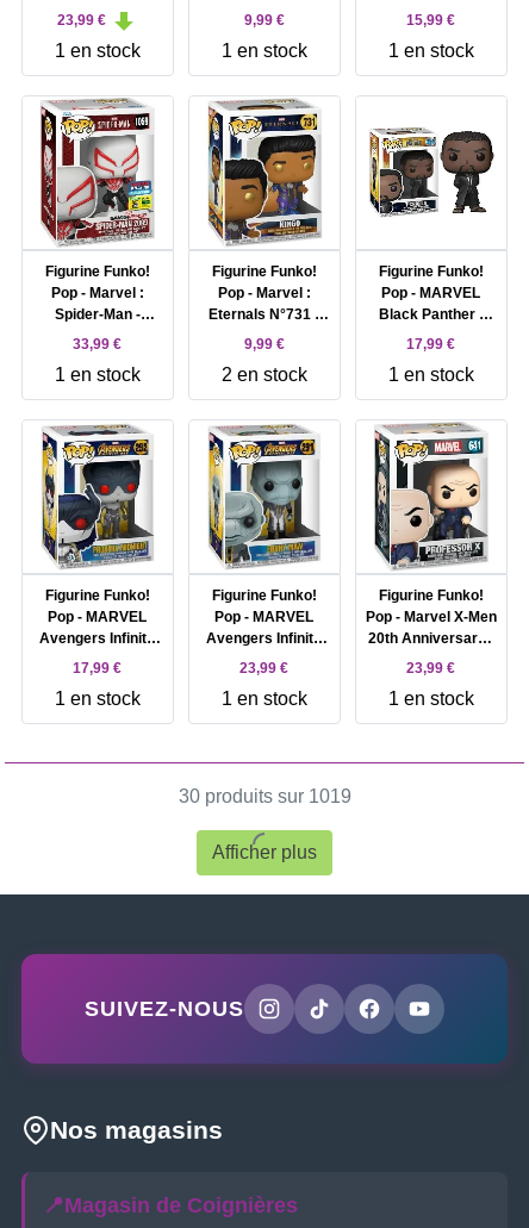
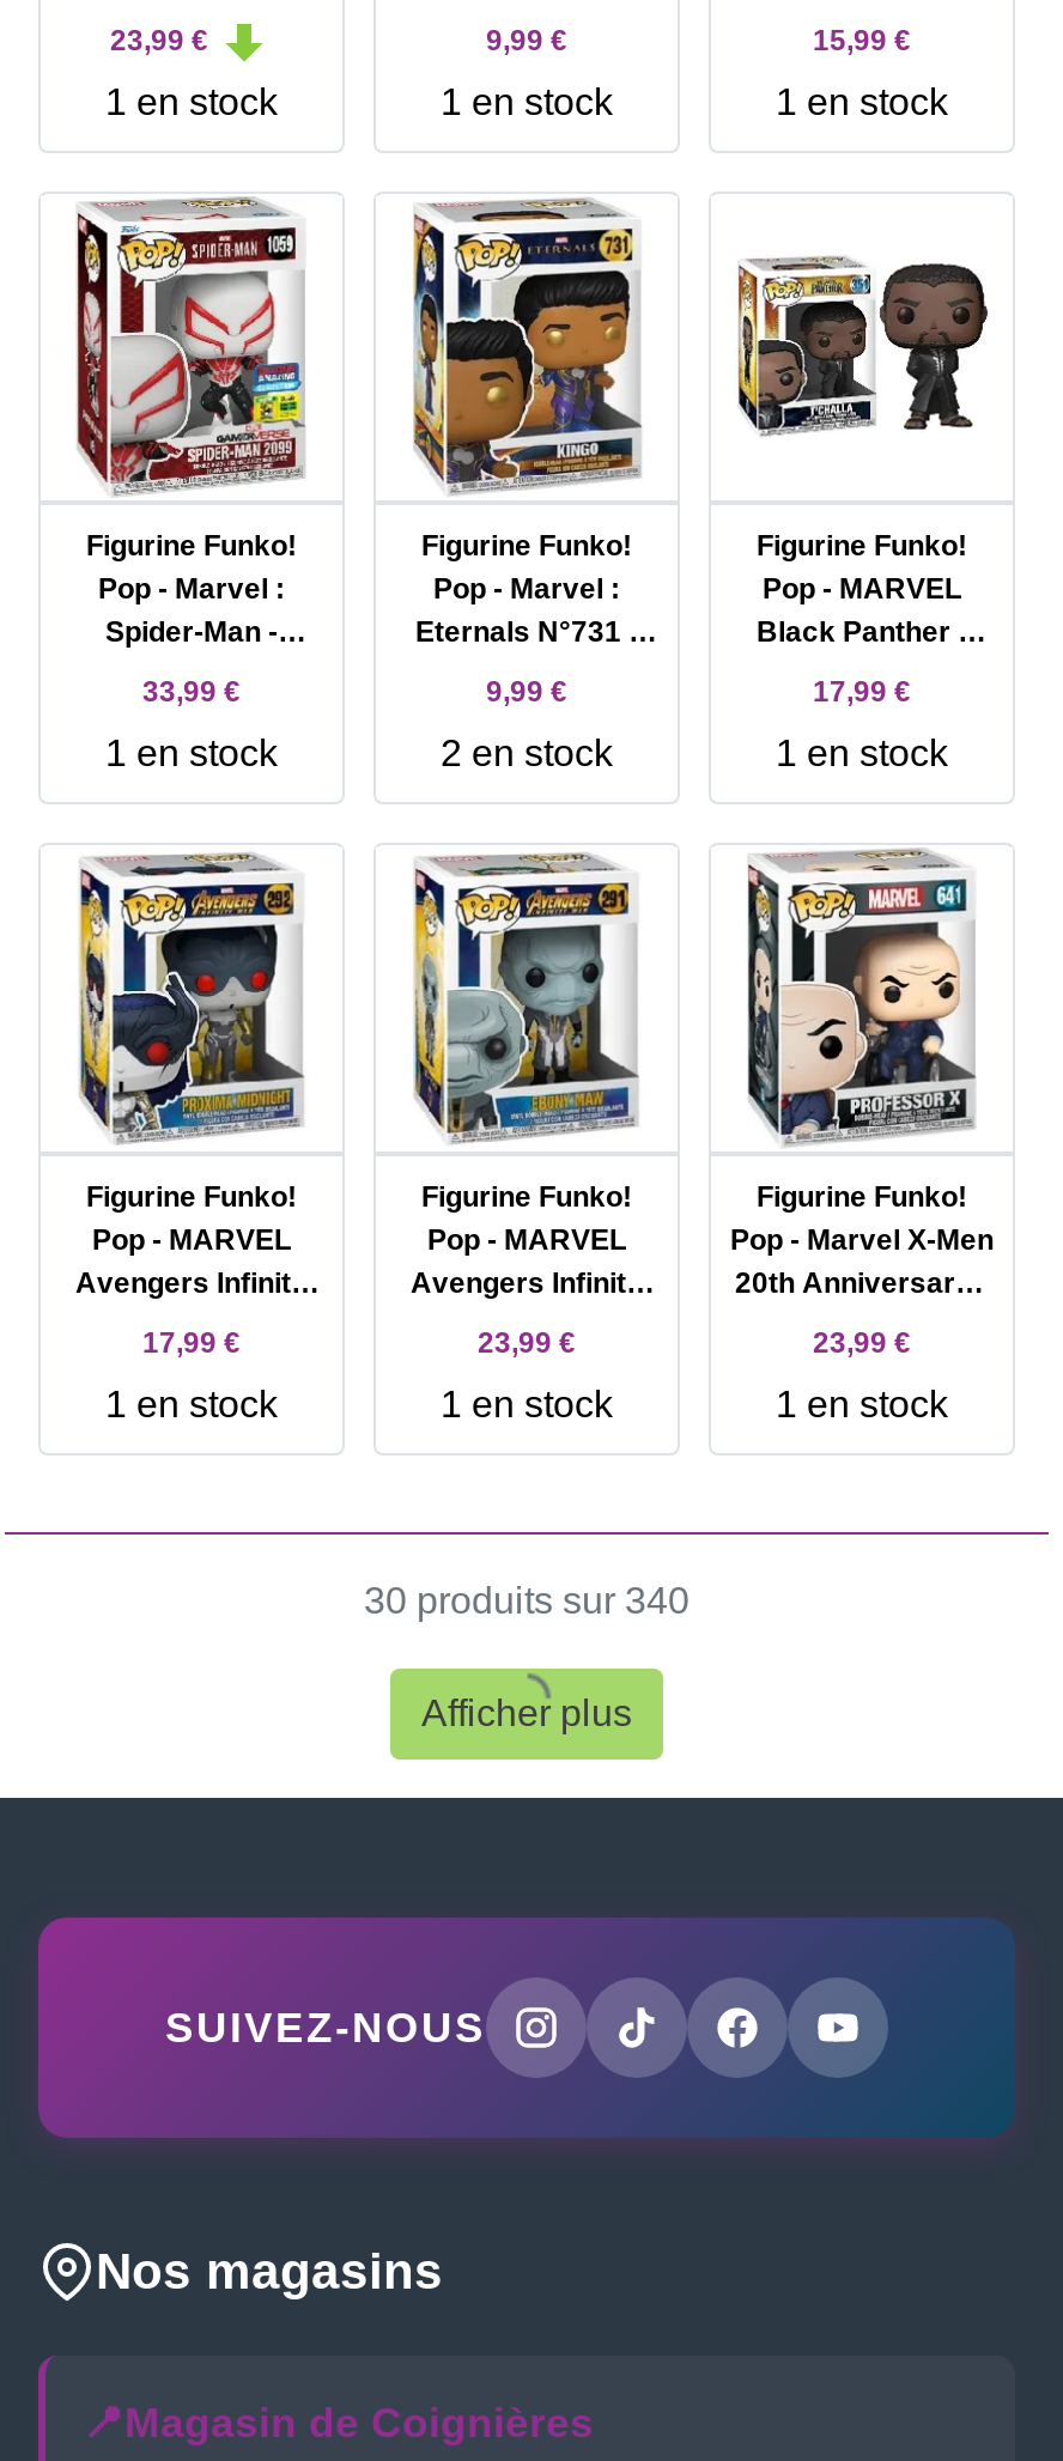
[178,786,351,806] 30 produits sur 1019 -> [364,1580,690,1621] 30 produits sur 340

